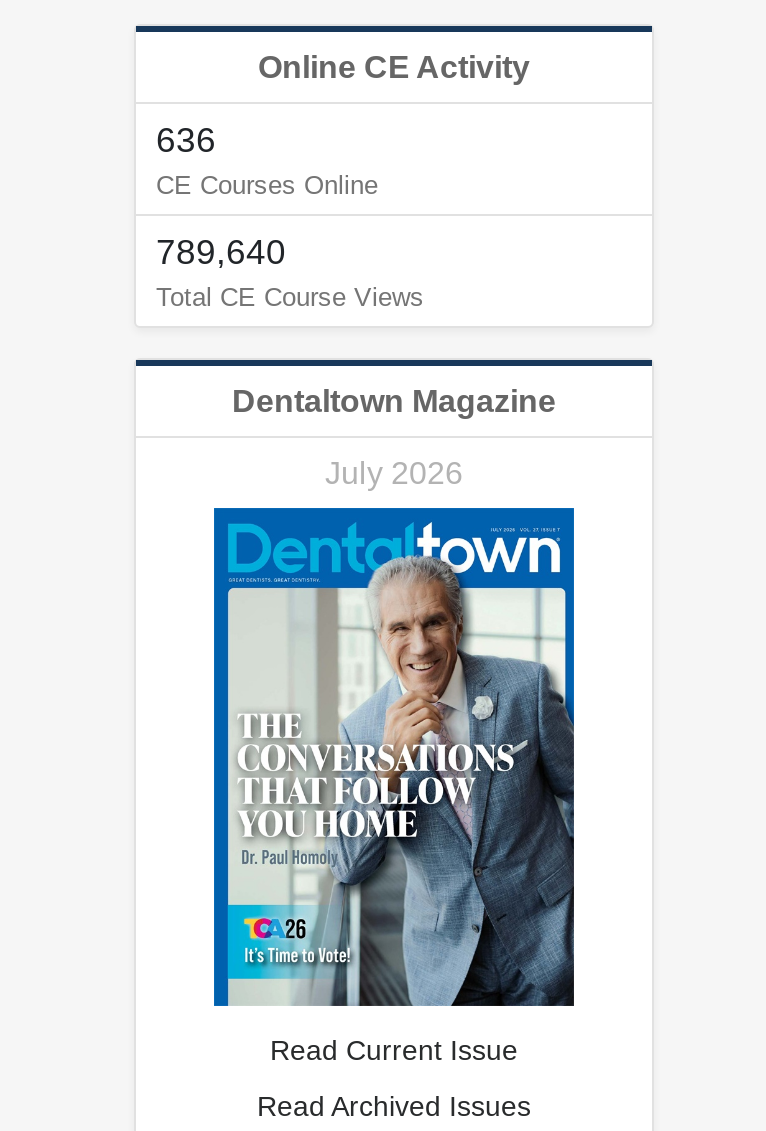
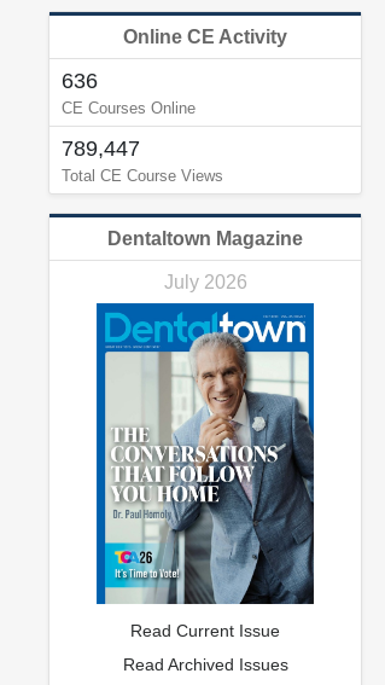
[156,233,286,273] 789,640 -> [62,137,140,161] 789,447

